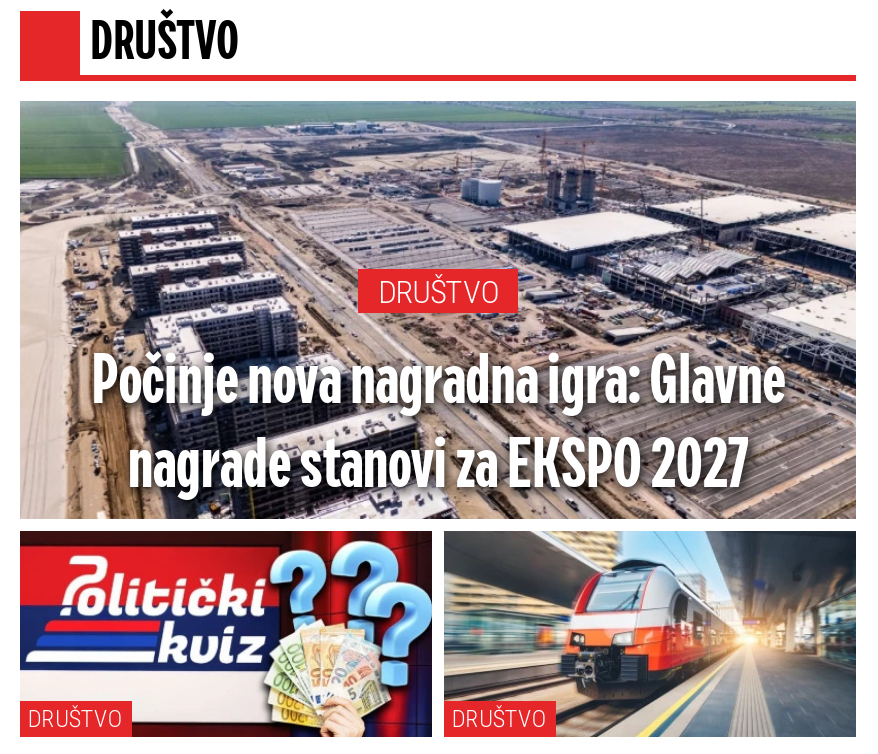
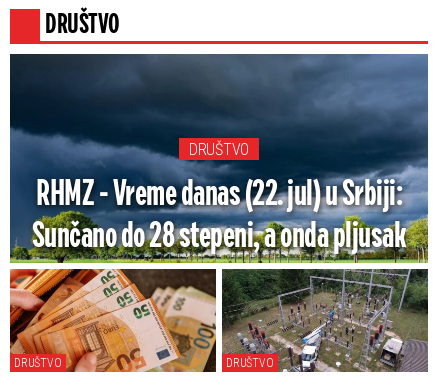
[18,101,858,739] [image] | Počinje nova nagradna igra: Glavne | nagrade stanovi za EKSPO 2027 -> [9,53,429,373] [image] | RHMZ - Vreme danas (22. jul) u Srbiji: | Sunčano do 28 stepeni, a onda pljusak

